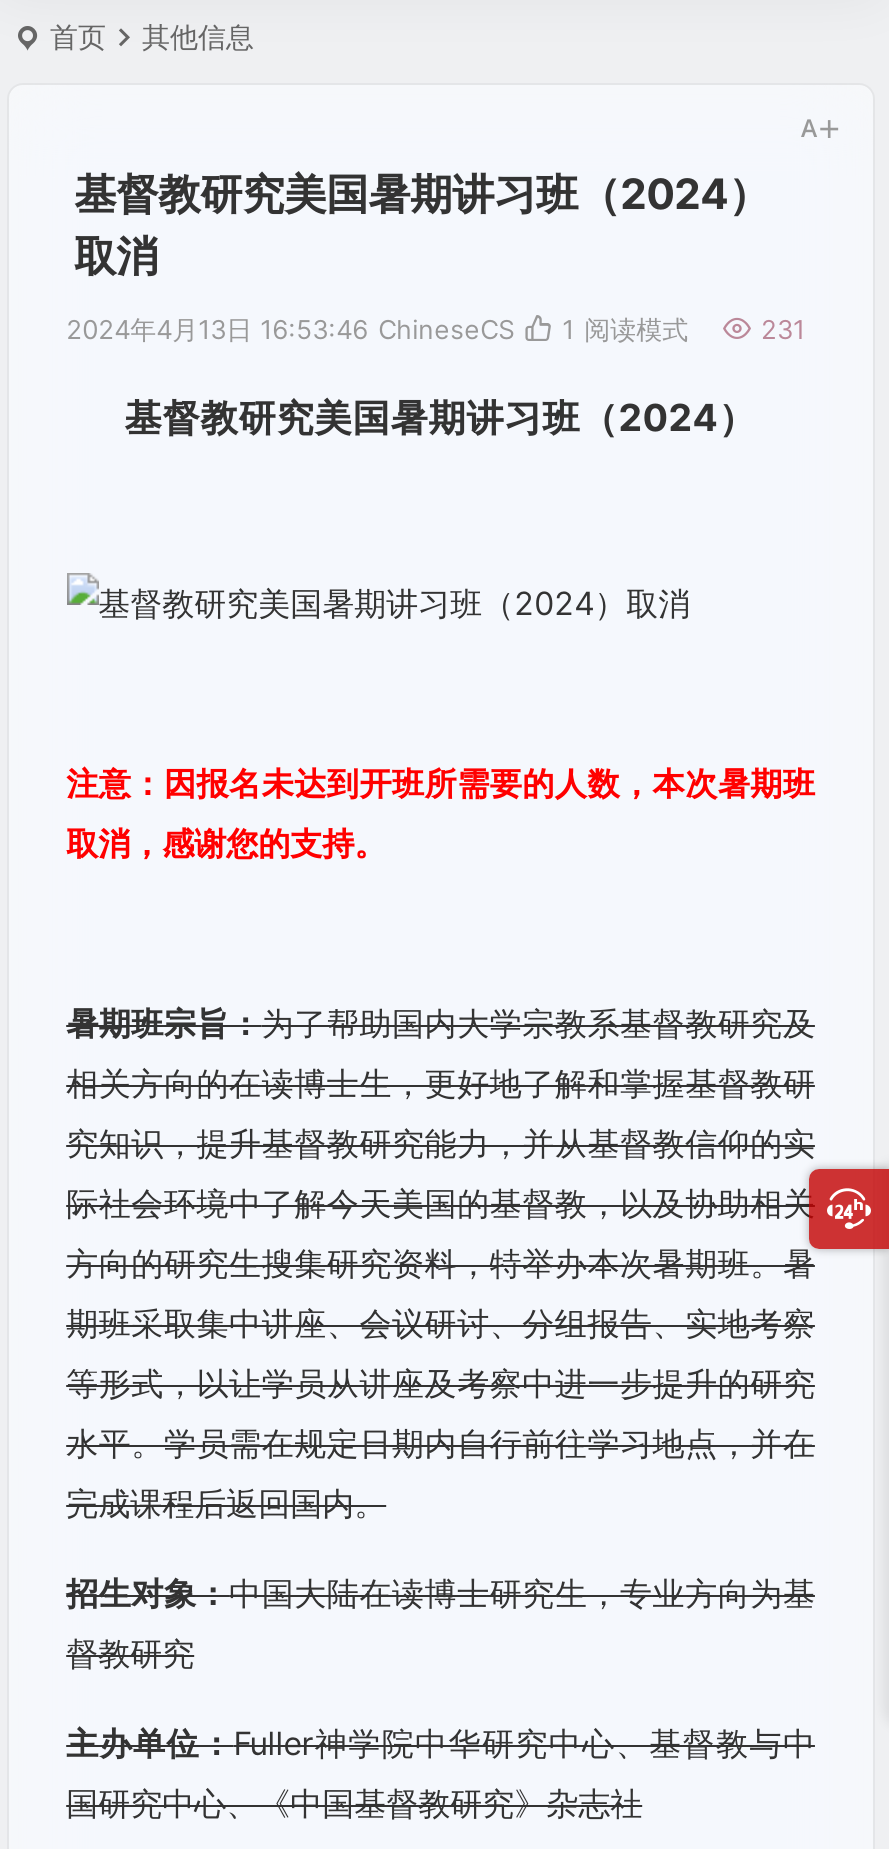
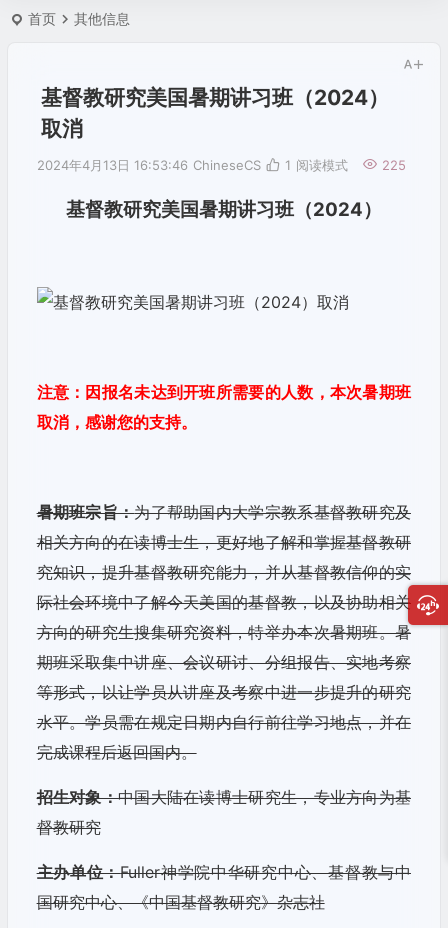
[761,313,805,345] 231 -> [382,157,406,173] 225

